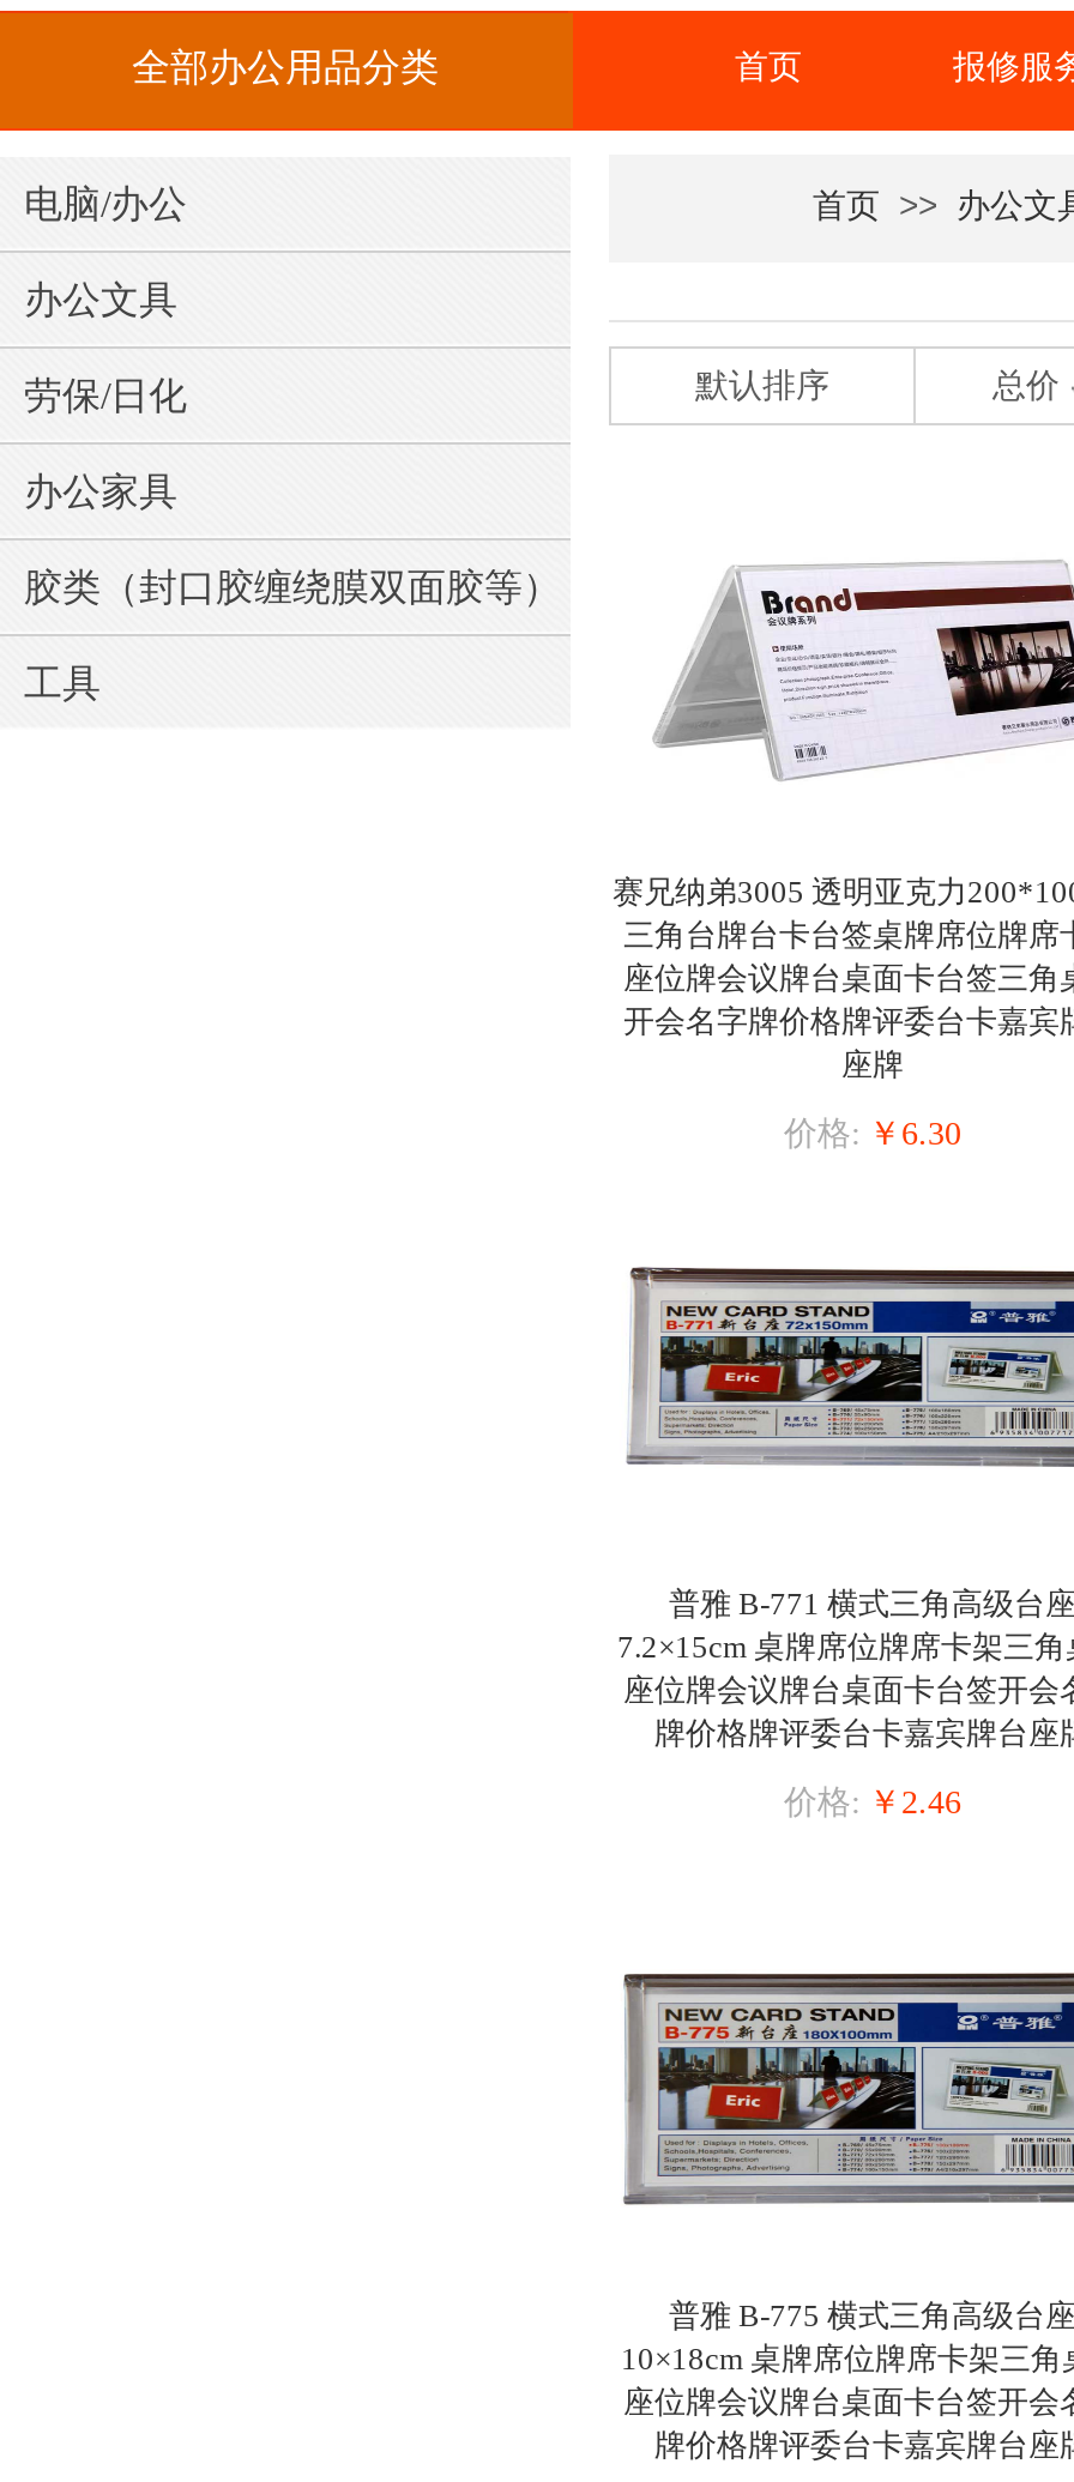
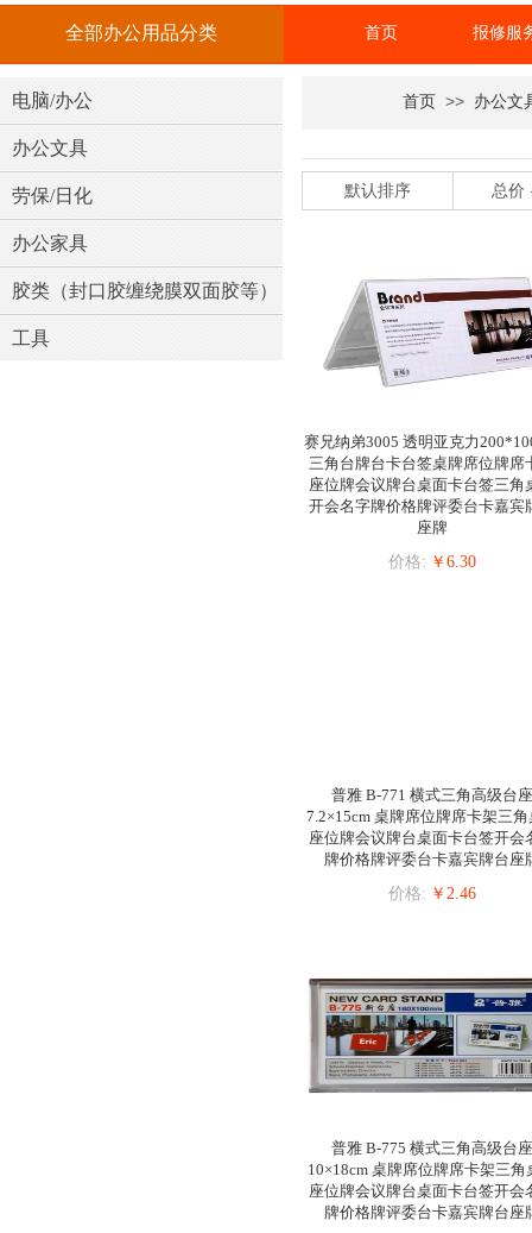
[626,1264,1067,1468] [image] -> none

